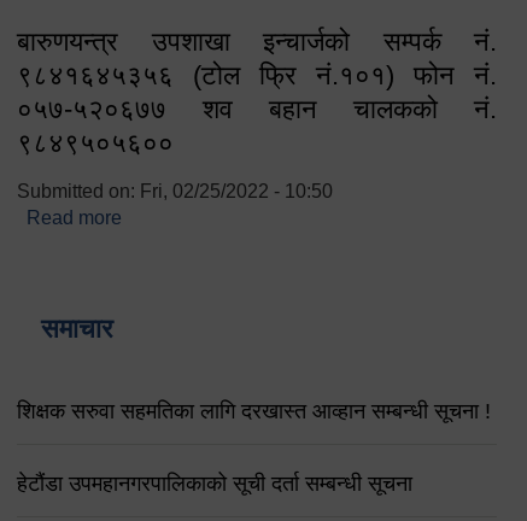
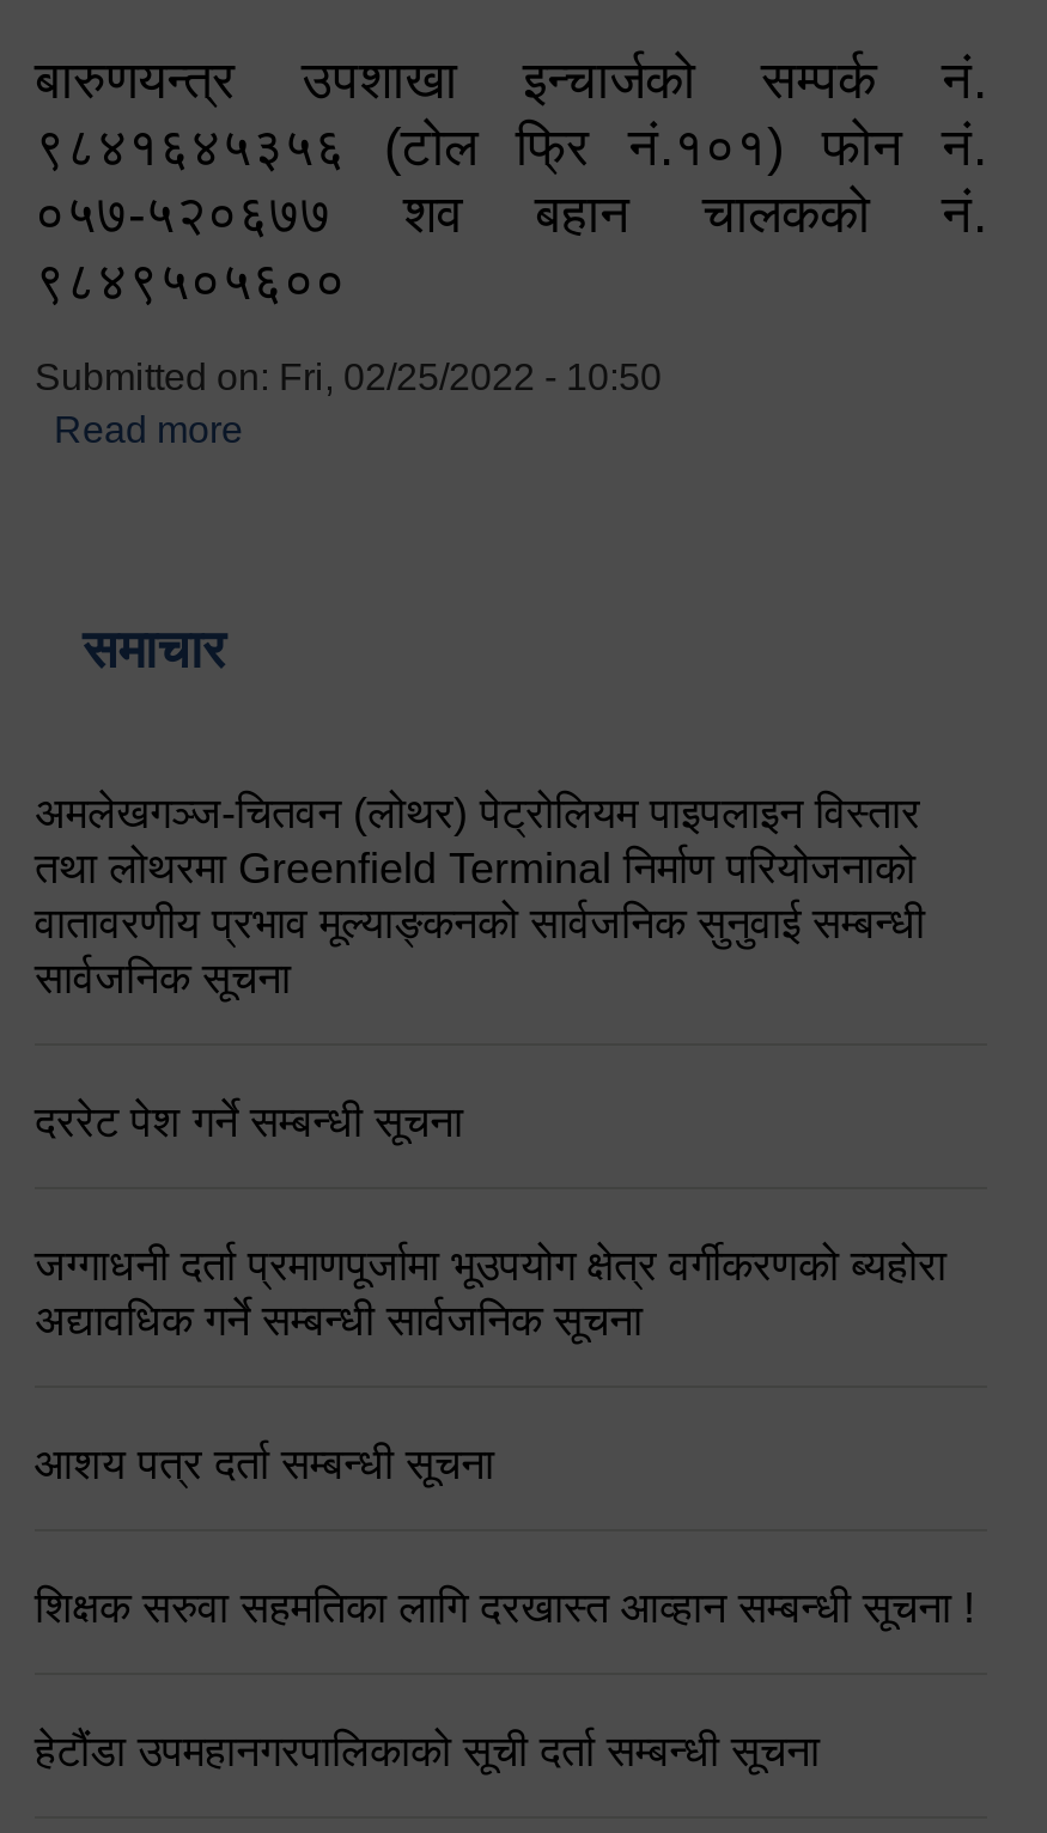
none -> [35,791,946,1489] अमलेखगञ्ज-चितवन (लोथर) पेट्रोलियम पाइपलाइन विस्तार | तथा लोथरमा Greenfield Terminal निर्माण परियोजनाको | वातावरणीय प्रभाव मूल्याङ्कनको सार्वजनिक सुनुवाई सम्बन्धी | सार्वजनिक सूचना | दररेट पेश गर्ने सम्बन्धी सूचना | जग्गाधनी दर्ता प्रमाणपूर्जामा भूउपयोग क्षेत्र वर्गीकरणको ब्यहोरा | अद्यावधिक गर्ने सम्बन्धी सार्वजनिक सूचना | आशय पत्र दर्ता सम्बन्धी सूचना

